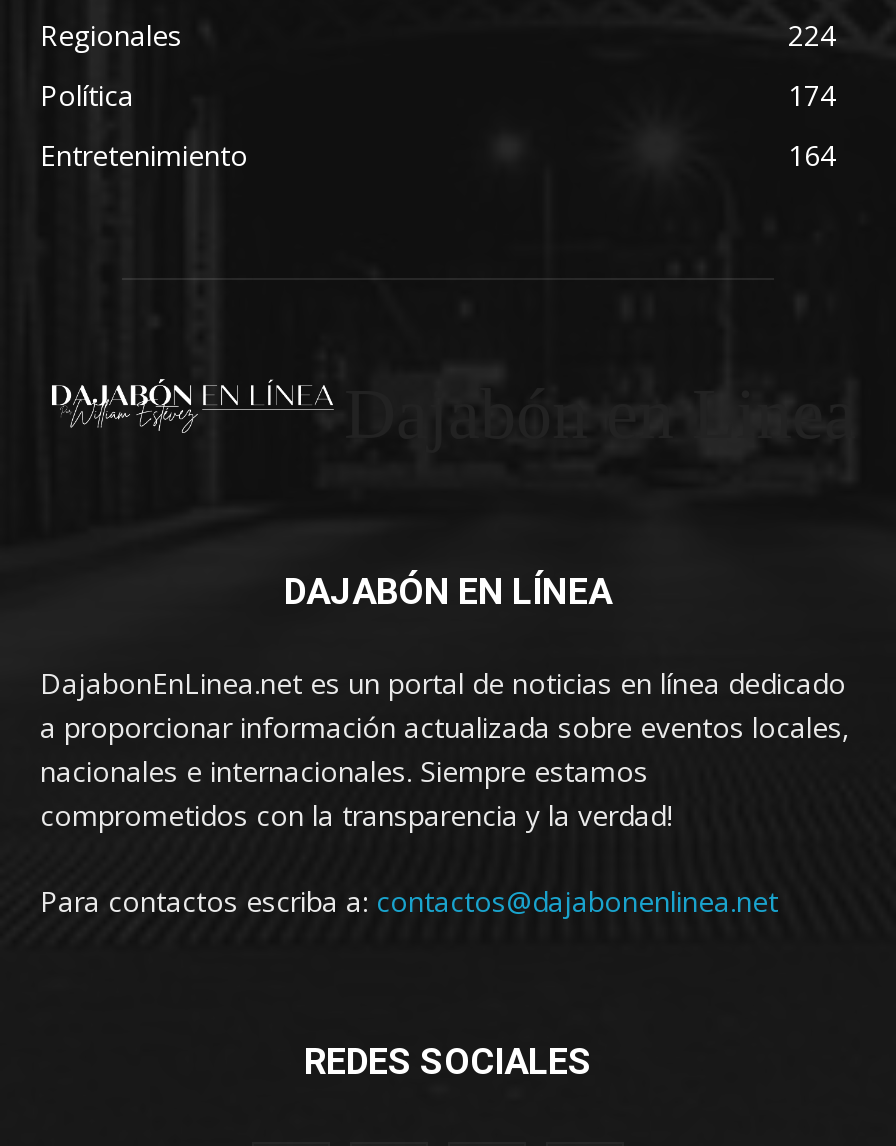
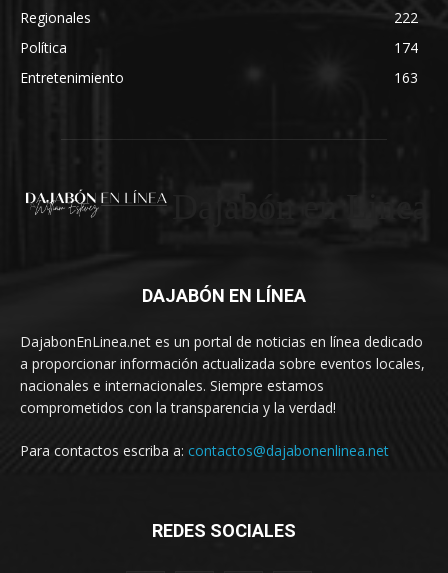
[788,16,836,54] 224 -> [394,8,418,27] 222
[788,136,836,174] 164 -> [394,68,418,87] 163

